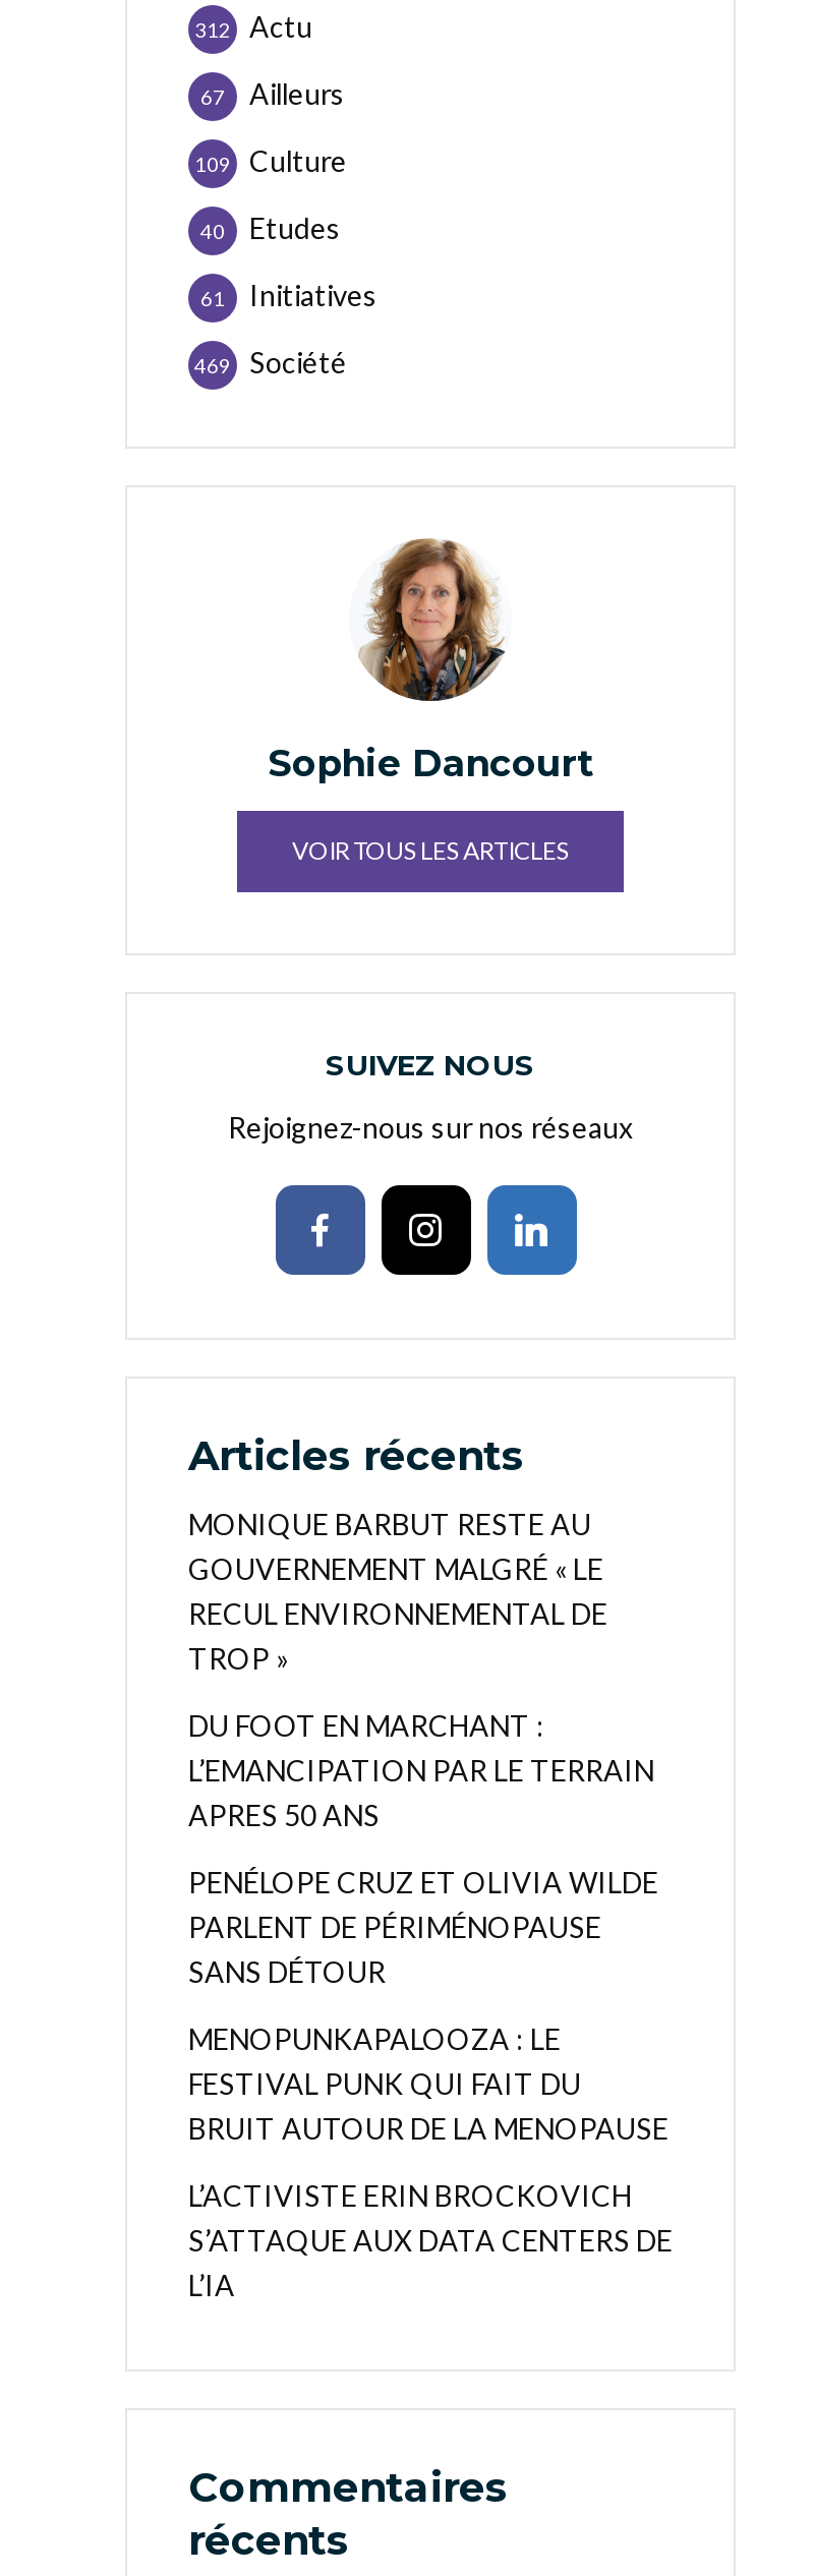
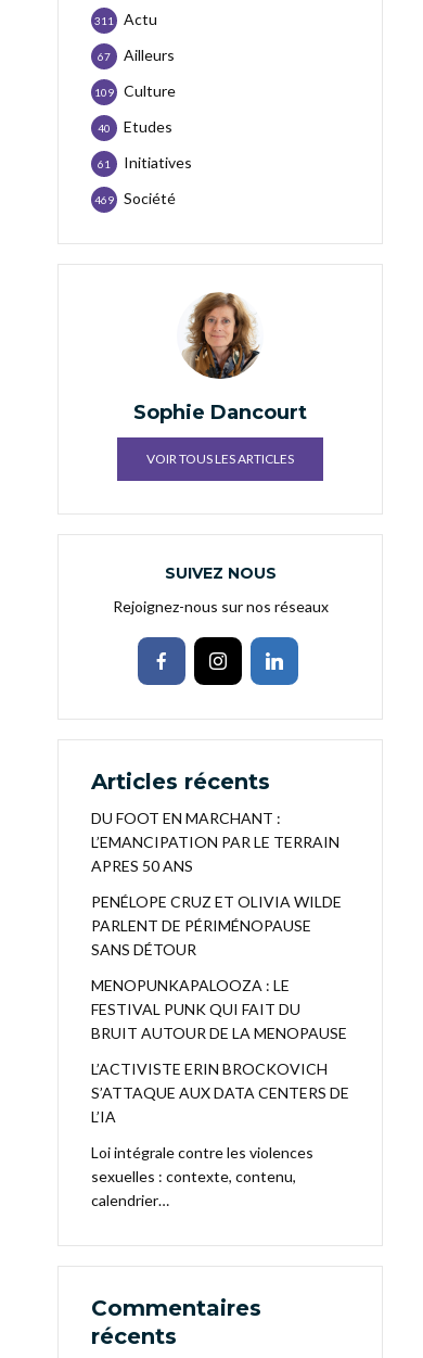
[194,9,312,44] 312 Actu -> [94,10,157,28] 311 Actu
[188,1507,607,1676] MONIQUE BARBUT RESTE AU | GOUVERNEMENT MALGRÉ « LE | RECUL ENVIRONNEMENTAL DE | TROP » -> none
moved [188,1708,673,2302] -> [91,809,349,1126]: DU FOOT EN MARCHANT : | L’EMANCIPATION PAR LE TERRAIN | APRES 50 ANS | ... | S’ATTAQUE AUX DATA CENTERS DE | L’IA
none -> [91,1143,313,1209] Loi intégrale contre les violences | sexuelles : contexte, contenu, | calendrier…

